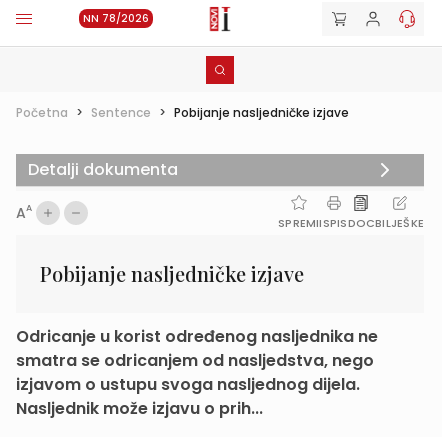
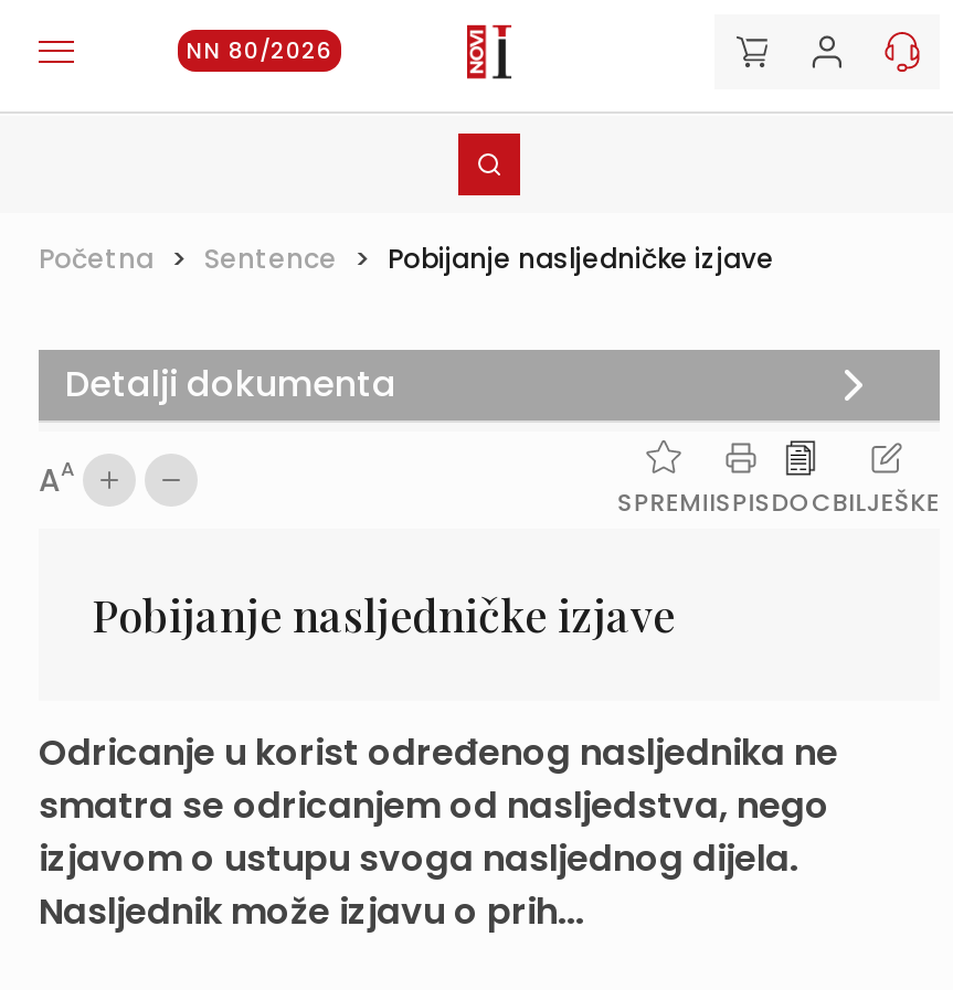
[83,11,149,26] NN 78/2026 -> [187,34,332,67] NN 80/2026

